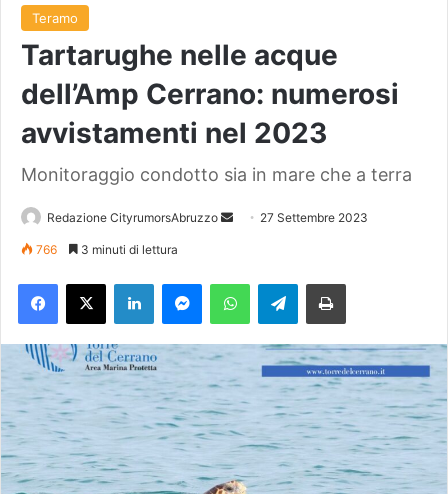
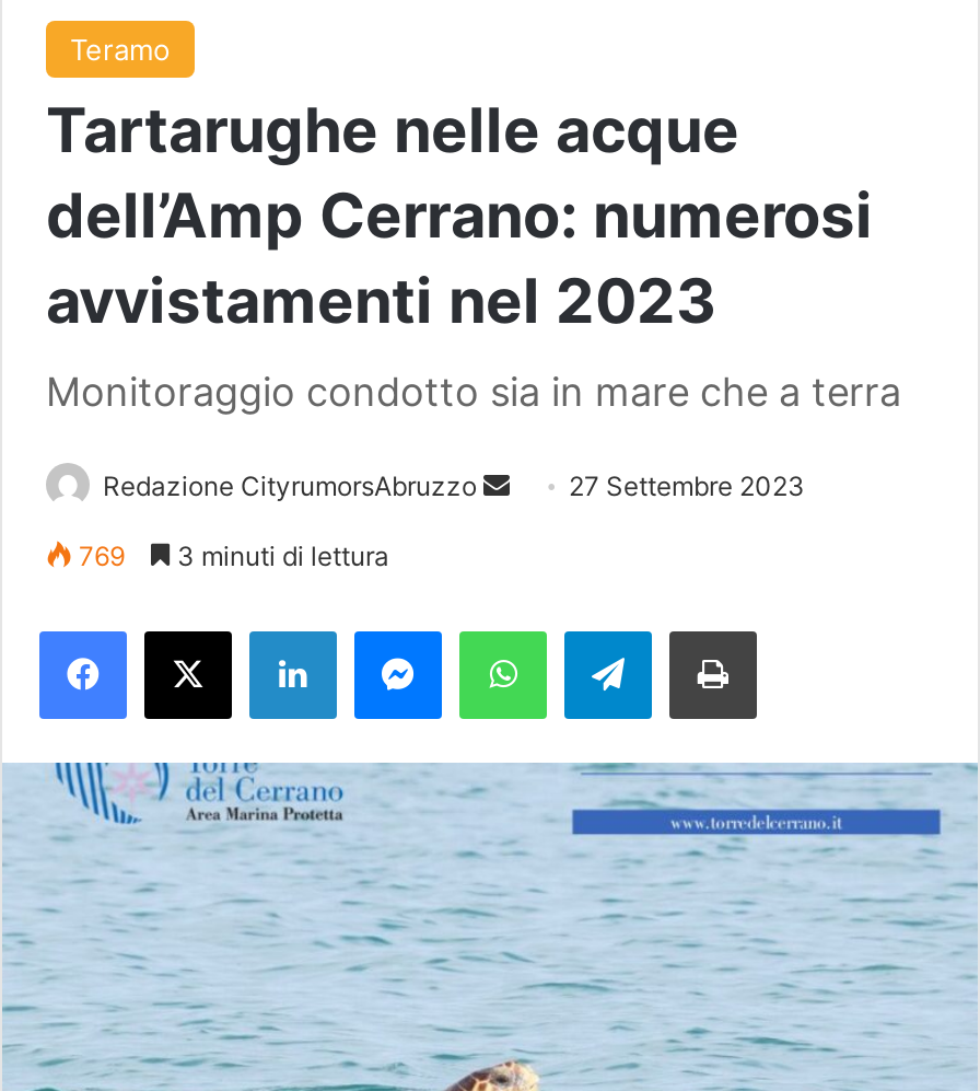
[33,242,178,257] 766 3 minuti di lettura -> [72,541,389,573] 769 3 minuti di lettura

